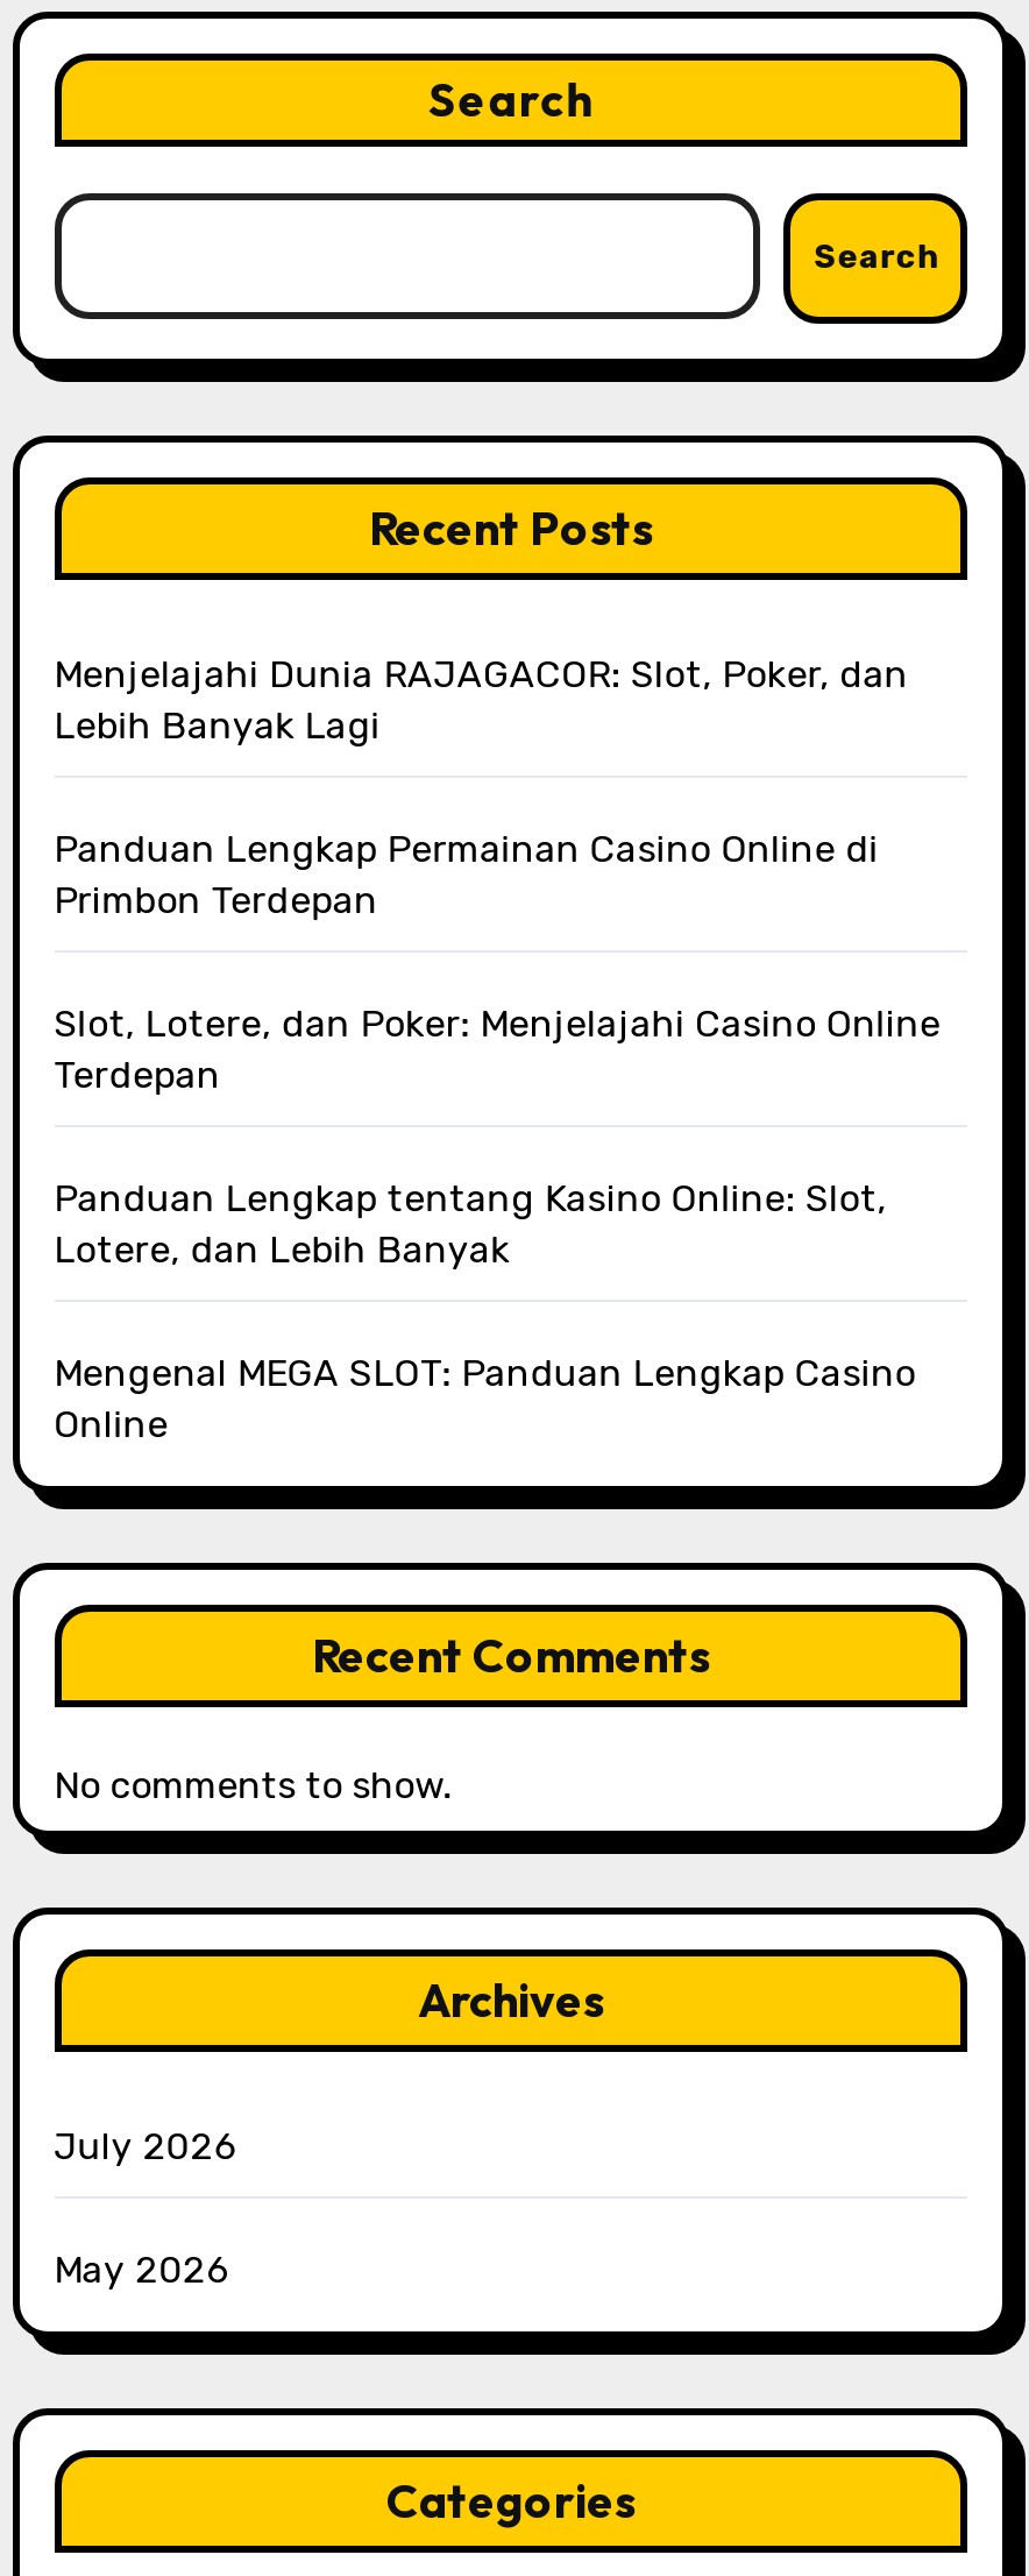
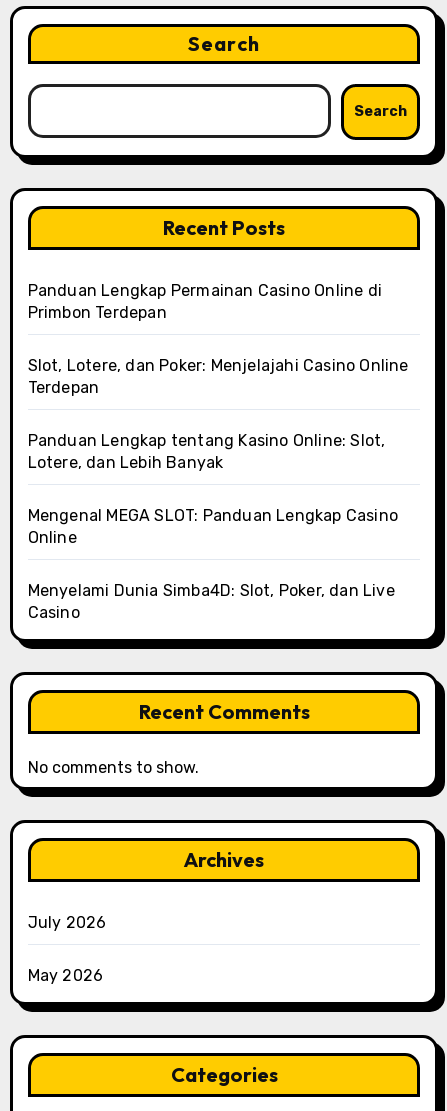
[54,652,908,748] Menjelajahi Dunia RAJAGACOR: Slot, Poker, dan | Lebih Banyak Lagi -> none
moved [54,827,941,1446] -> [28,281,409,547]: Panduan Lengkap Permainan Casino Online di | Primbon Terdepan | Slot, Lotere, dan Poker: Menjelajahi Casino Online | Terdepan | Panduan Lengkap tentang Kasino Online: Slot, | Lotere, dan Lebih Banyak | Mengenal MEGA SLOT: Panduan Lengkap Casino | Online
none -> [28,581,395,622] Menyelami Dunia Simba4D: Slot, Poker, dan Live | Casino

